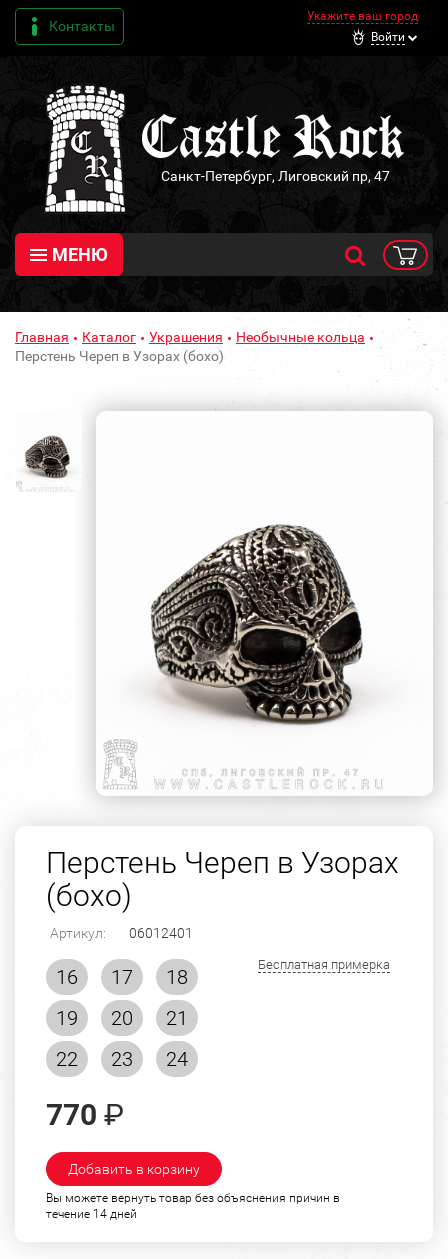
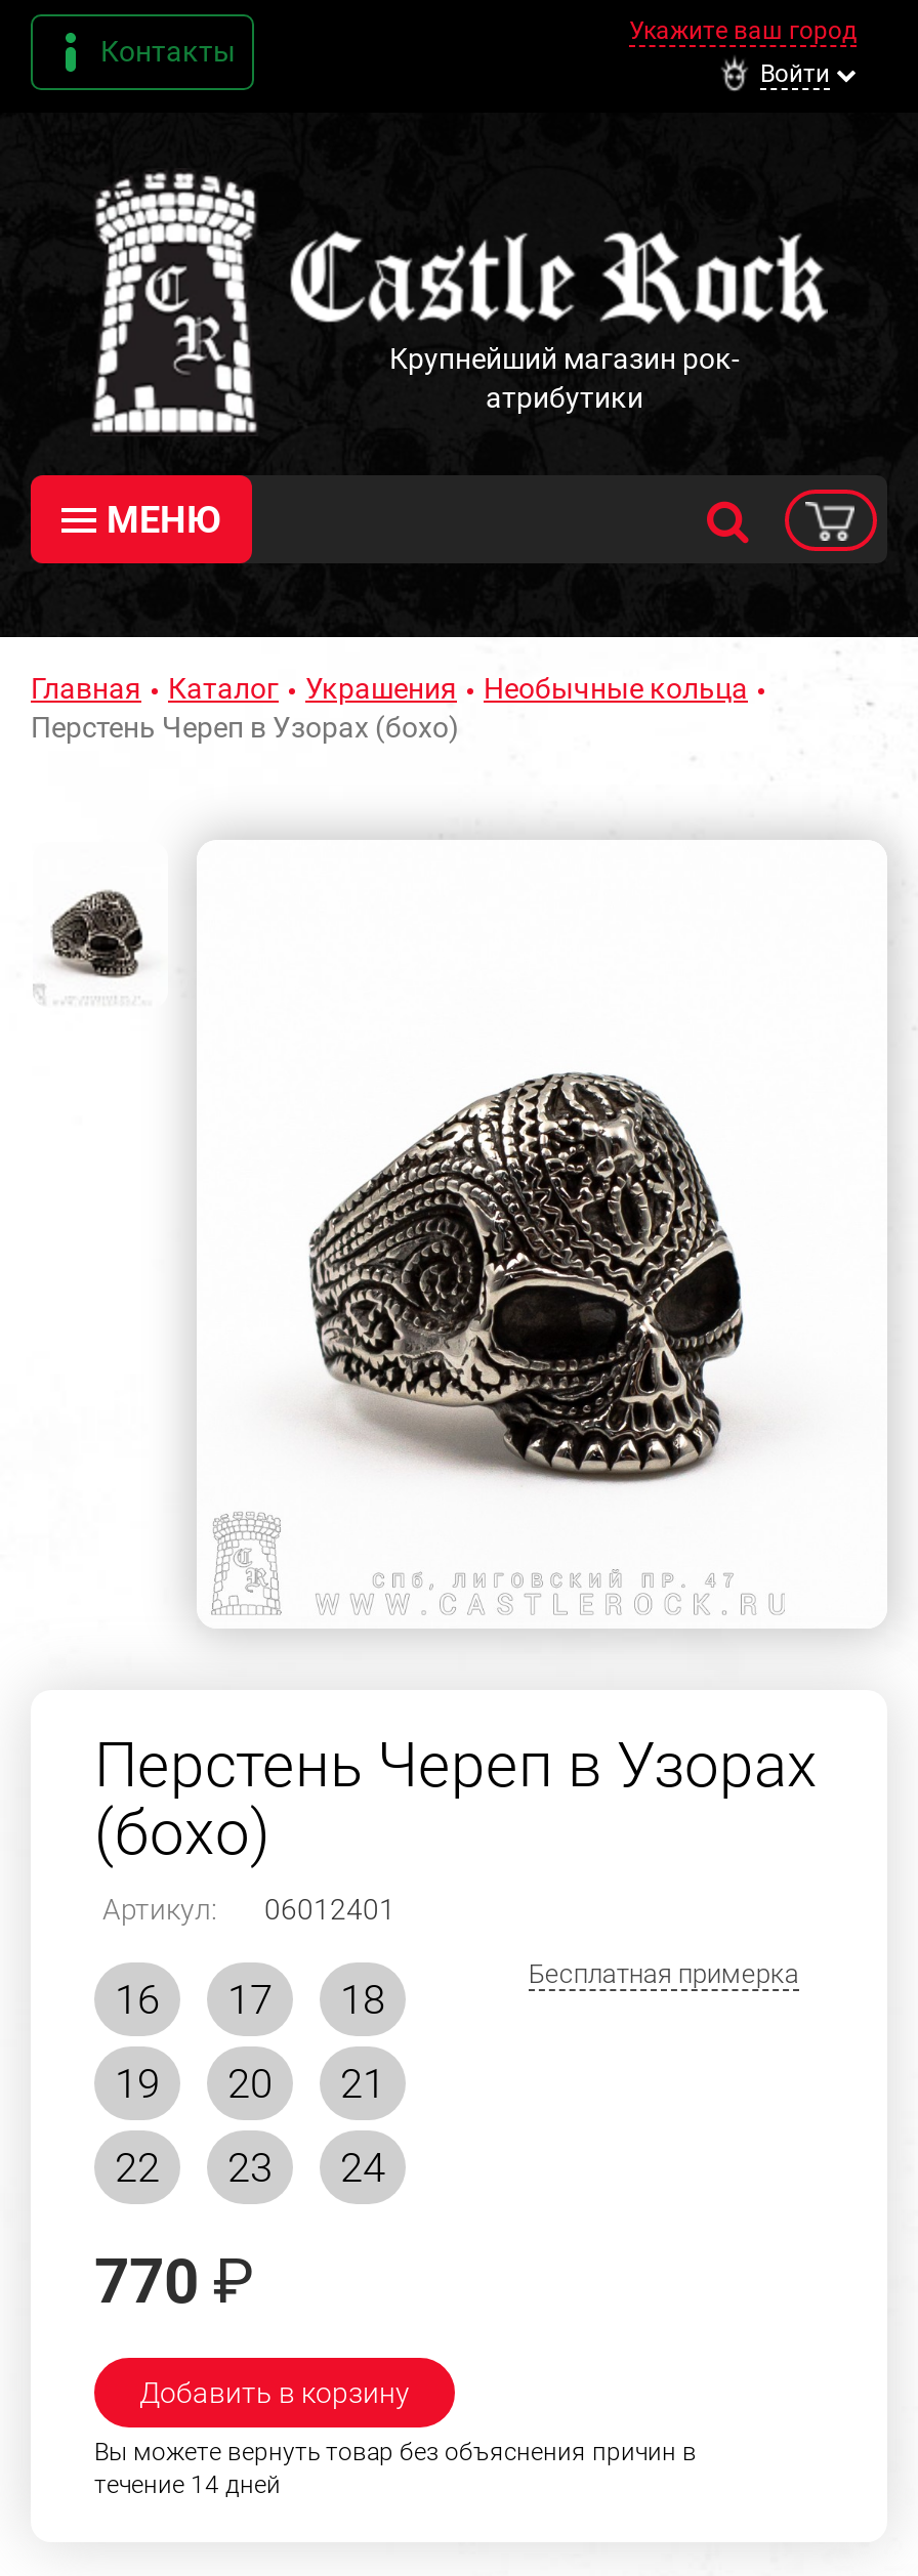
[161,168,390,184] Санкт-Петербург, Лиговский пр, 47 -> [389,342,740,413] Крупнейший магазин рок- | атрибутики

